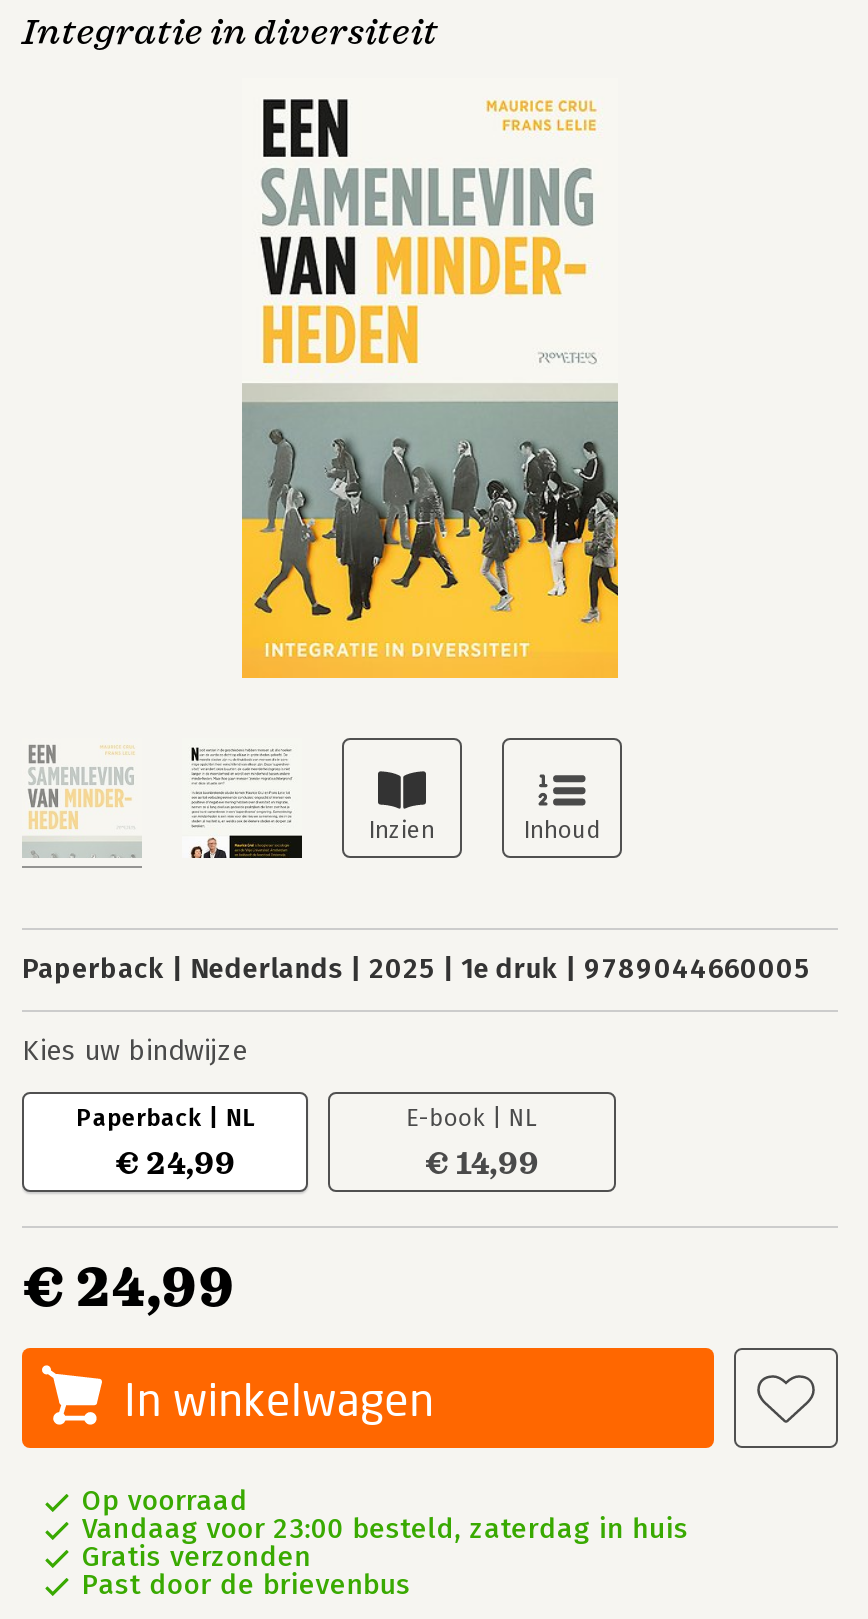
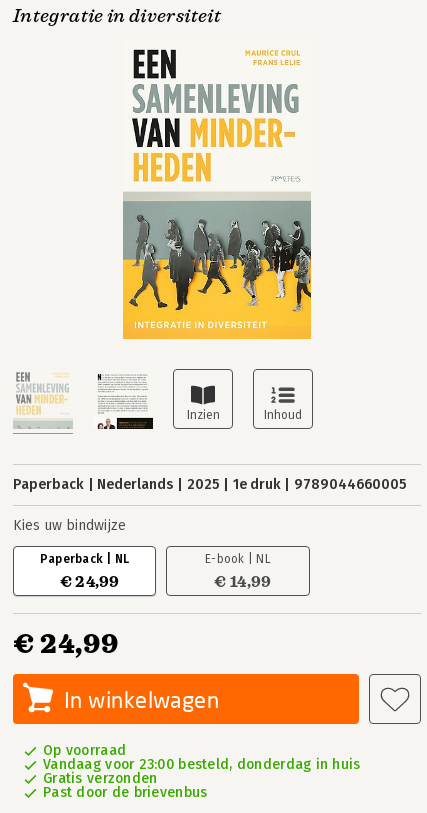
[82,1512,689,1546] Vandaag voor 23:00 besteld, zaterdag in huis -> [43,756,361,773] Vandaag voor 23:00 besteld, donderdag in huis

